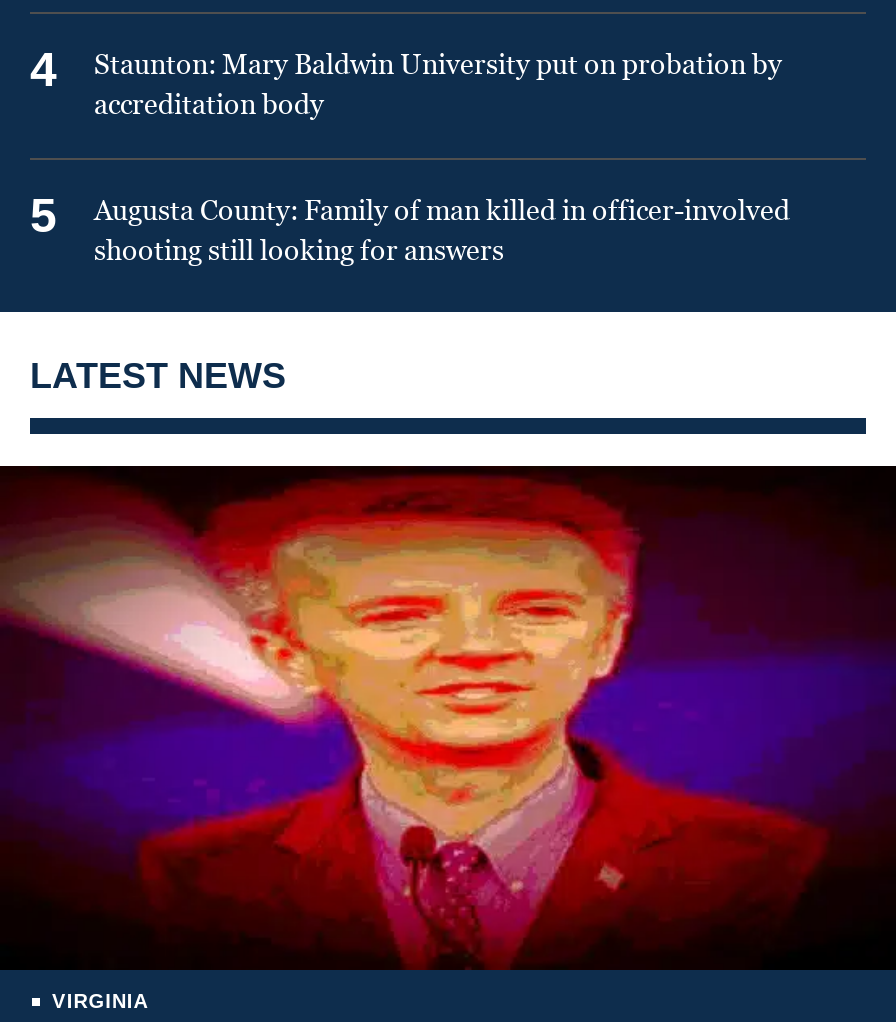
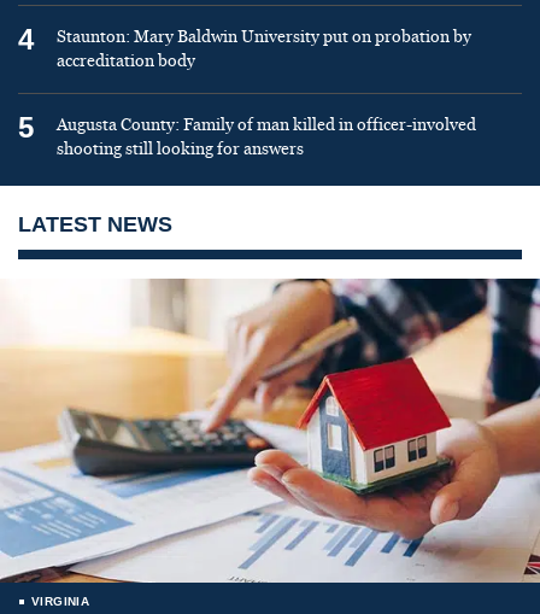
[6,464,890,972] [image] -> [4,277,536,584] [image]

